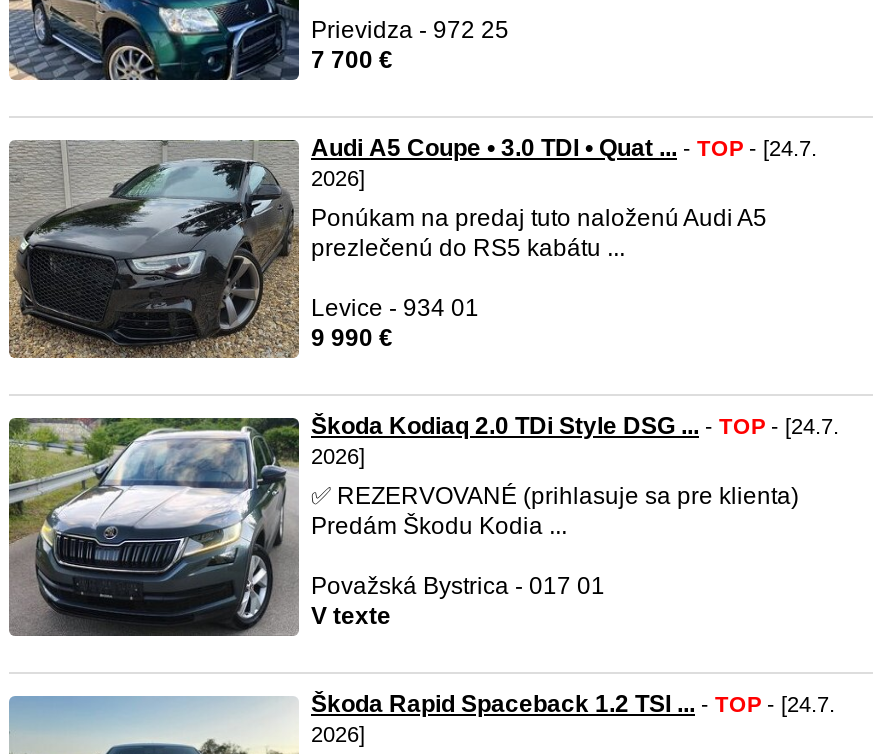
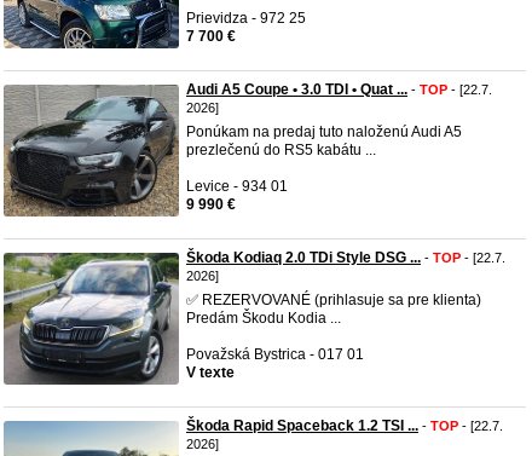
[311,134,817,162] Audi A5 Coupe • 3.0 TDI • Quat ... - TOP - [24.7. -> [186,81,492,98] Audi A5 Coupe • 3.0 TDI • Quat ... - TOP - [22.7.
[311,412,839,440] Škoda Kodiaq 2.0 TDi Style DSG ... - TOP - [24.7. -> [186,249,505,266] Škoda Kodiaq 2.0 TDi Style DSG ... - TOP - [22.7.
[311,690,835,718] Škoda Rapid Spaceback 1.2 TSI ... - TOP - [24.7. -> [186,417,503,434] Škoda Rapid Spaceback 1.2 TSI ... - TOP - [22.7.

